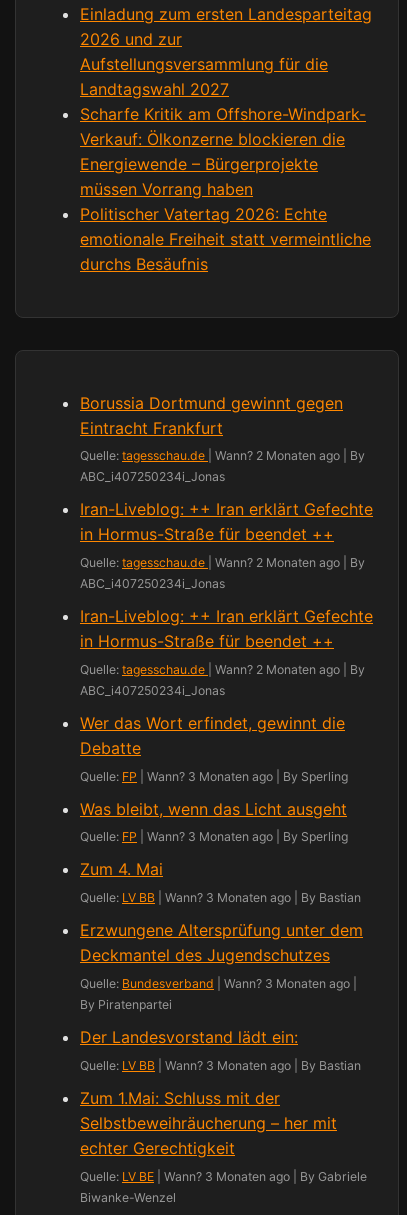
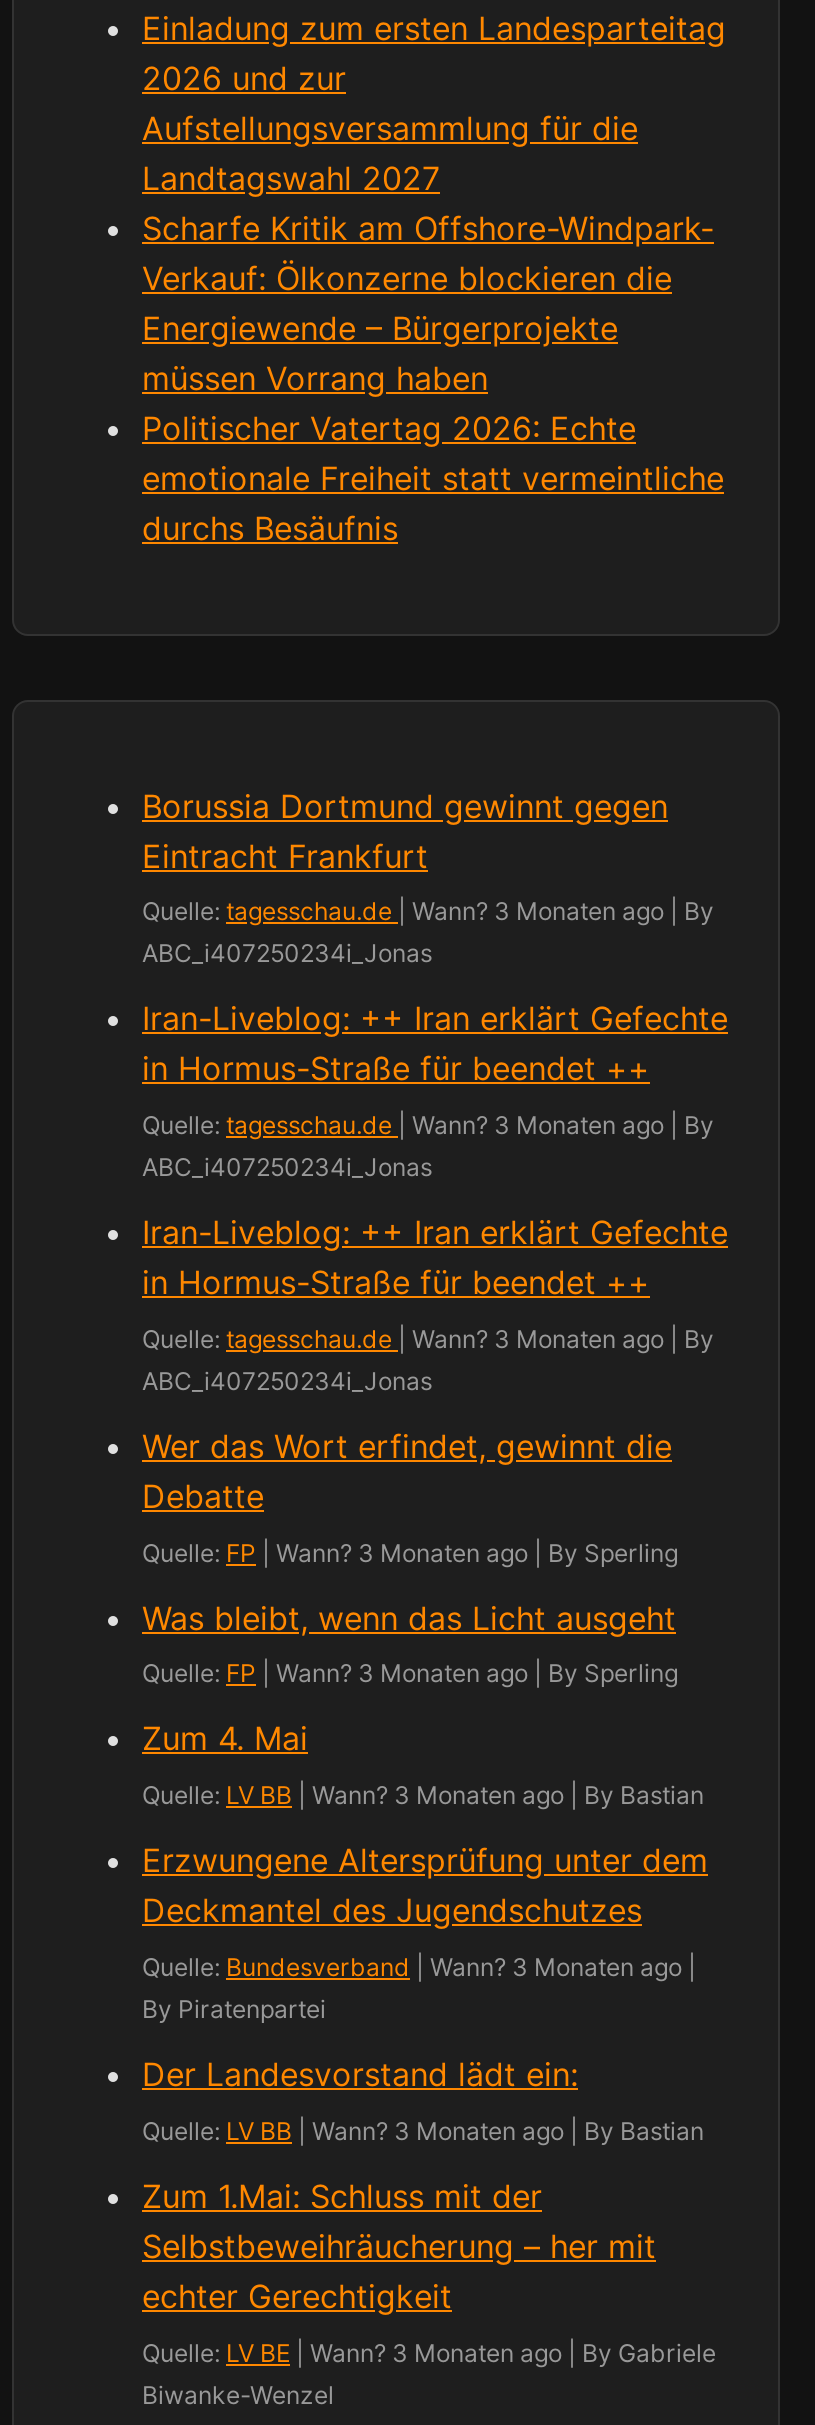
[80,448,365,463] Quelle: tagesschau.de Wann? 2 Monaten ago By -> [142,897,714,927] Quelle: tagesschau.de Wann? 3 Monaten ago By
[80,555,365,570] Quelle: tagesschau.de Wann? 2 Monaten ago By -> [142,1110,714,1140] Quelle: tagesschau.de Wann? 3 Monaten ago By
[80,662,365,677] Quelle: tagesschau.de Wann? 2 Monaten ago By -> [142,1324,714,1354] Quelle: tagesschau.de Wann? 3 Monaten ago By

